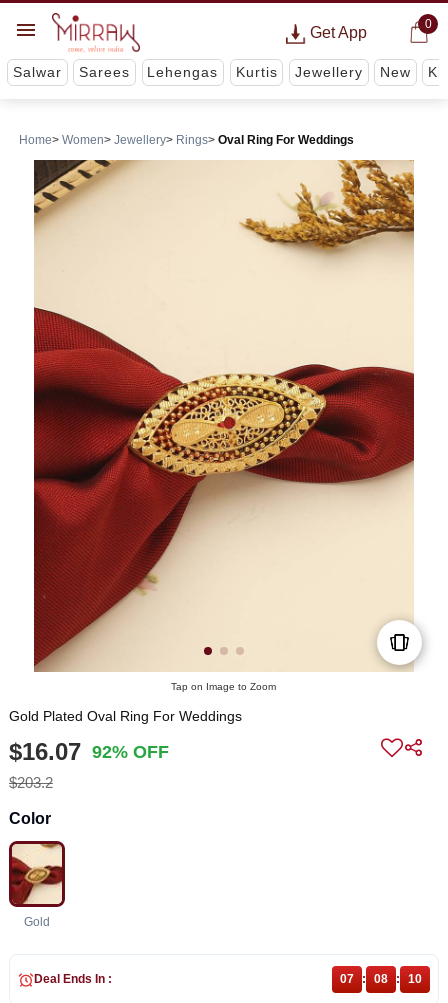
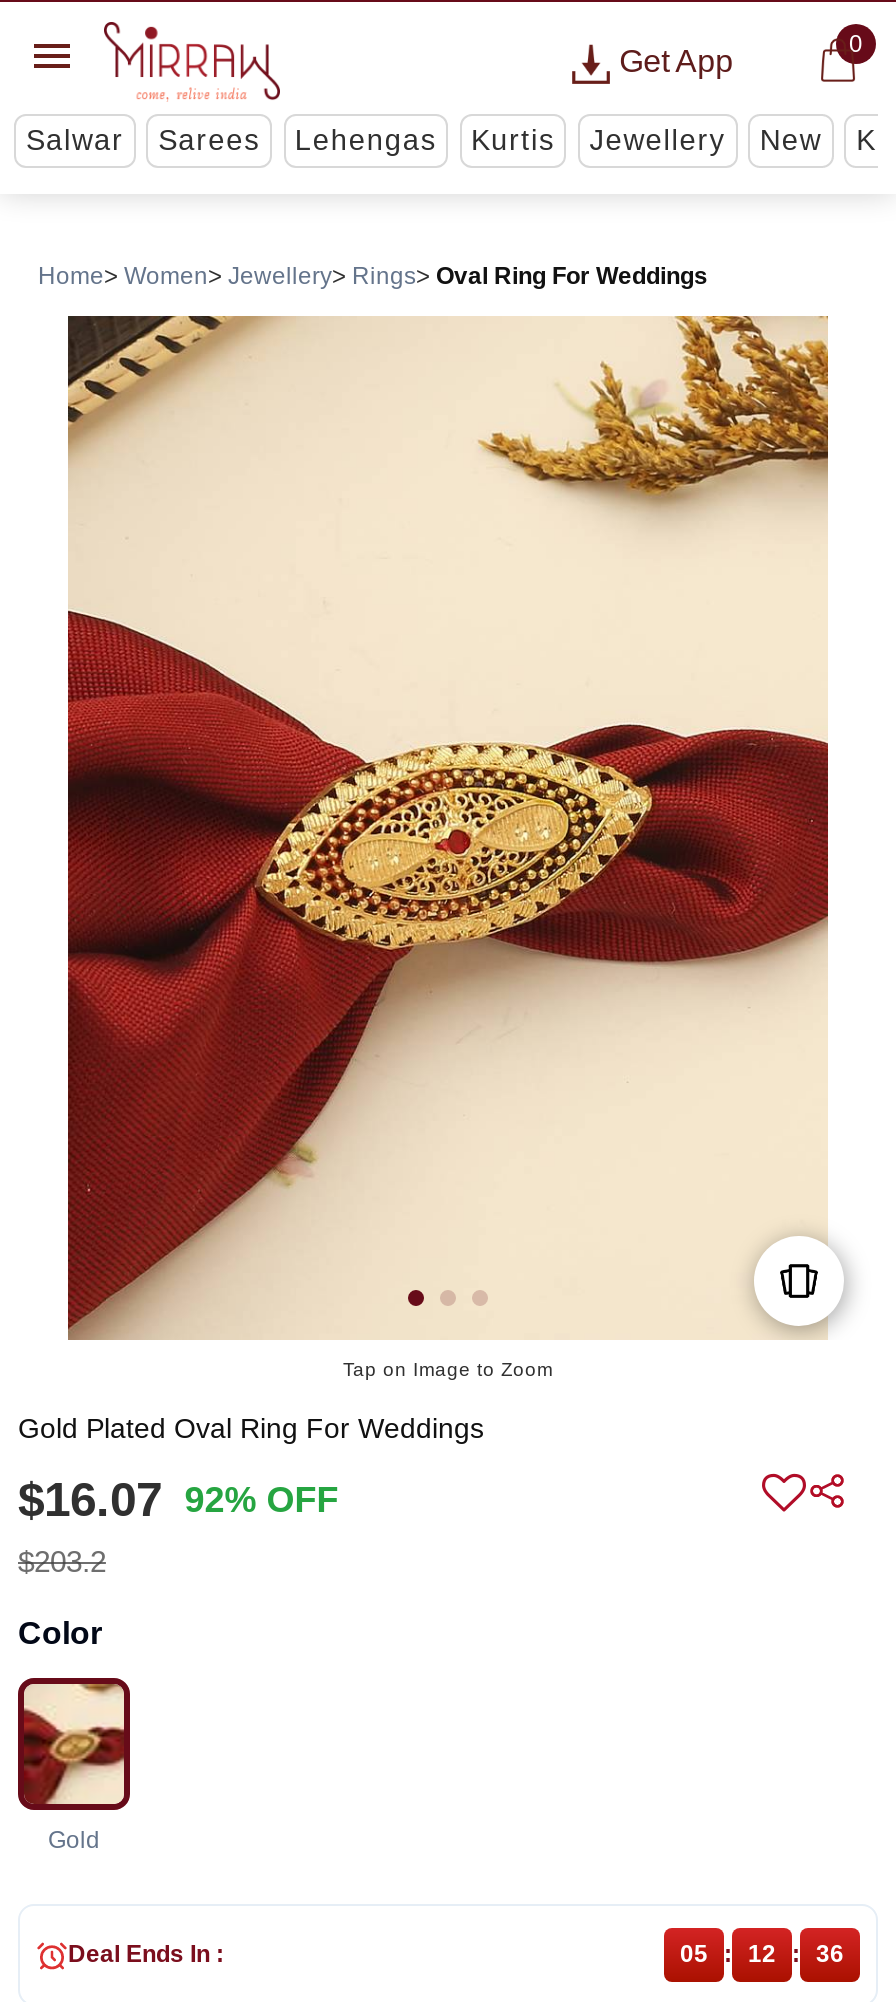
[340,972,422,986] 07 : 08 : 10 -> [680,1940,844,1968] 05 : 12 : 36

